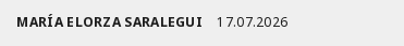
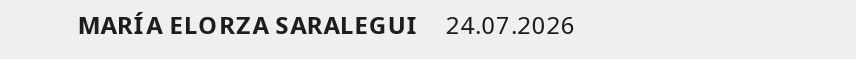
[17,13,288,31] MARÍA ELORZA SARALEGUI 17.07.2026 -> [78,9,576,43] MARÍA ELORZA SARALEGUI 24.07.2026

